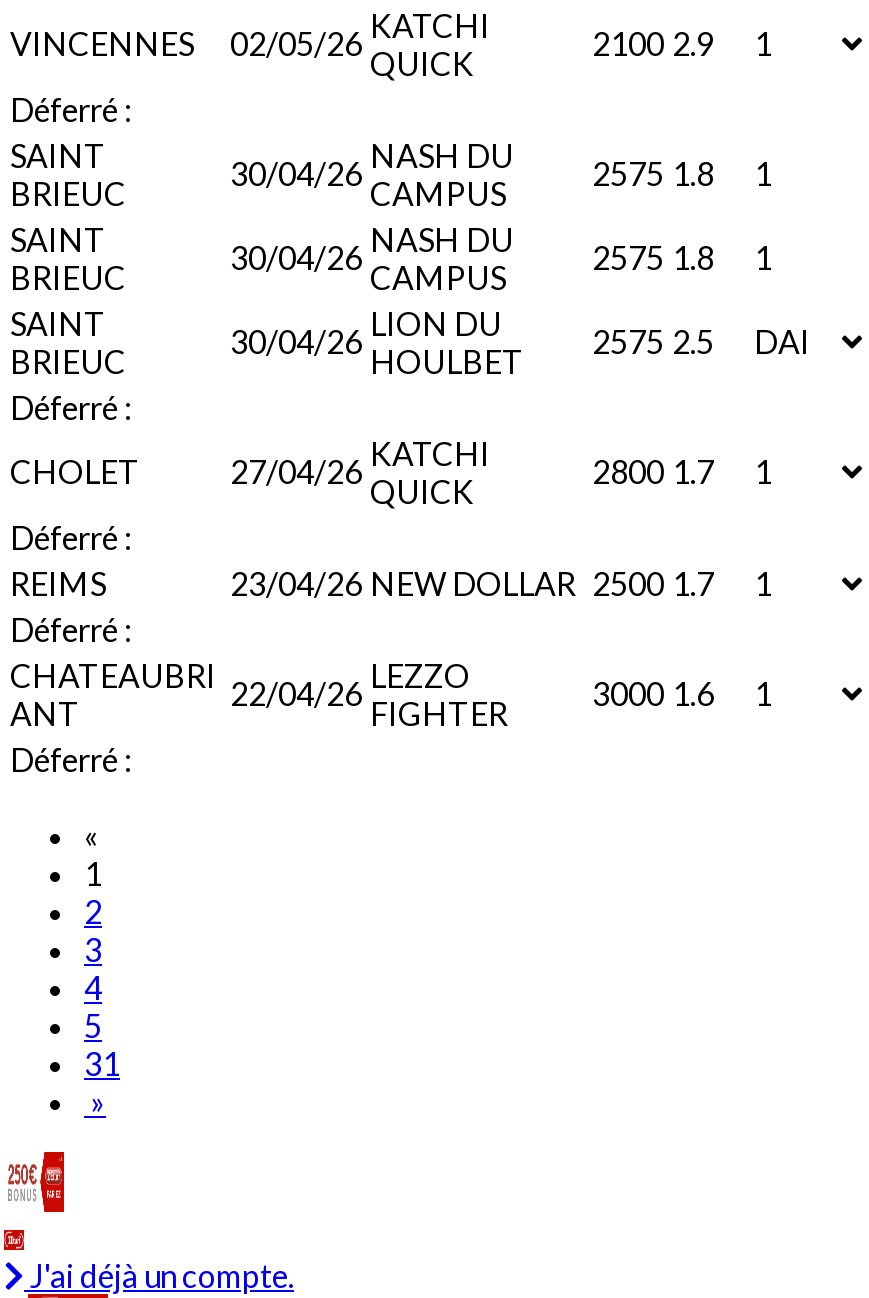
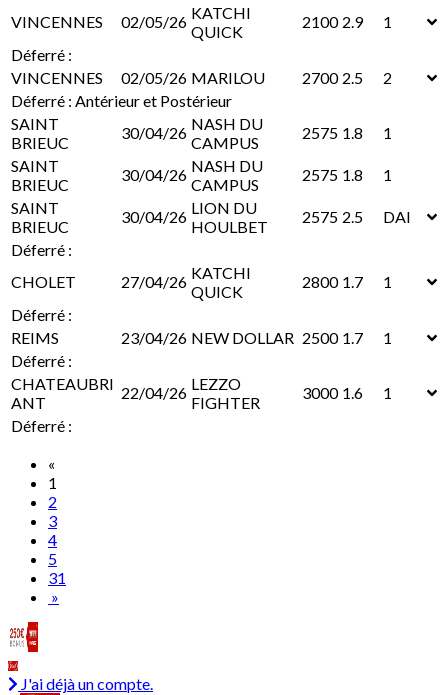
none -> [11,68,392,110] VINCENNES | 02/05/26 MARILOU | 2700 2.5 | 2 | Déferré : Antérieur et Postérieur

